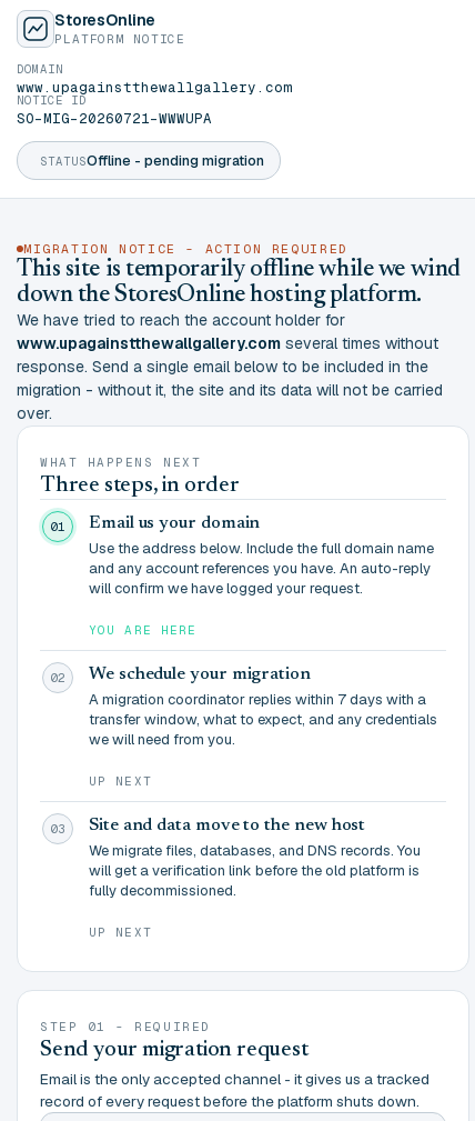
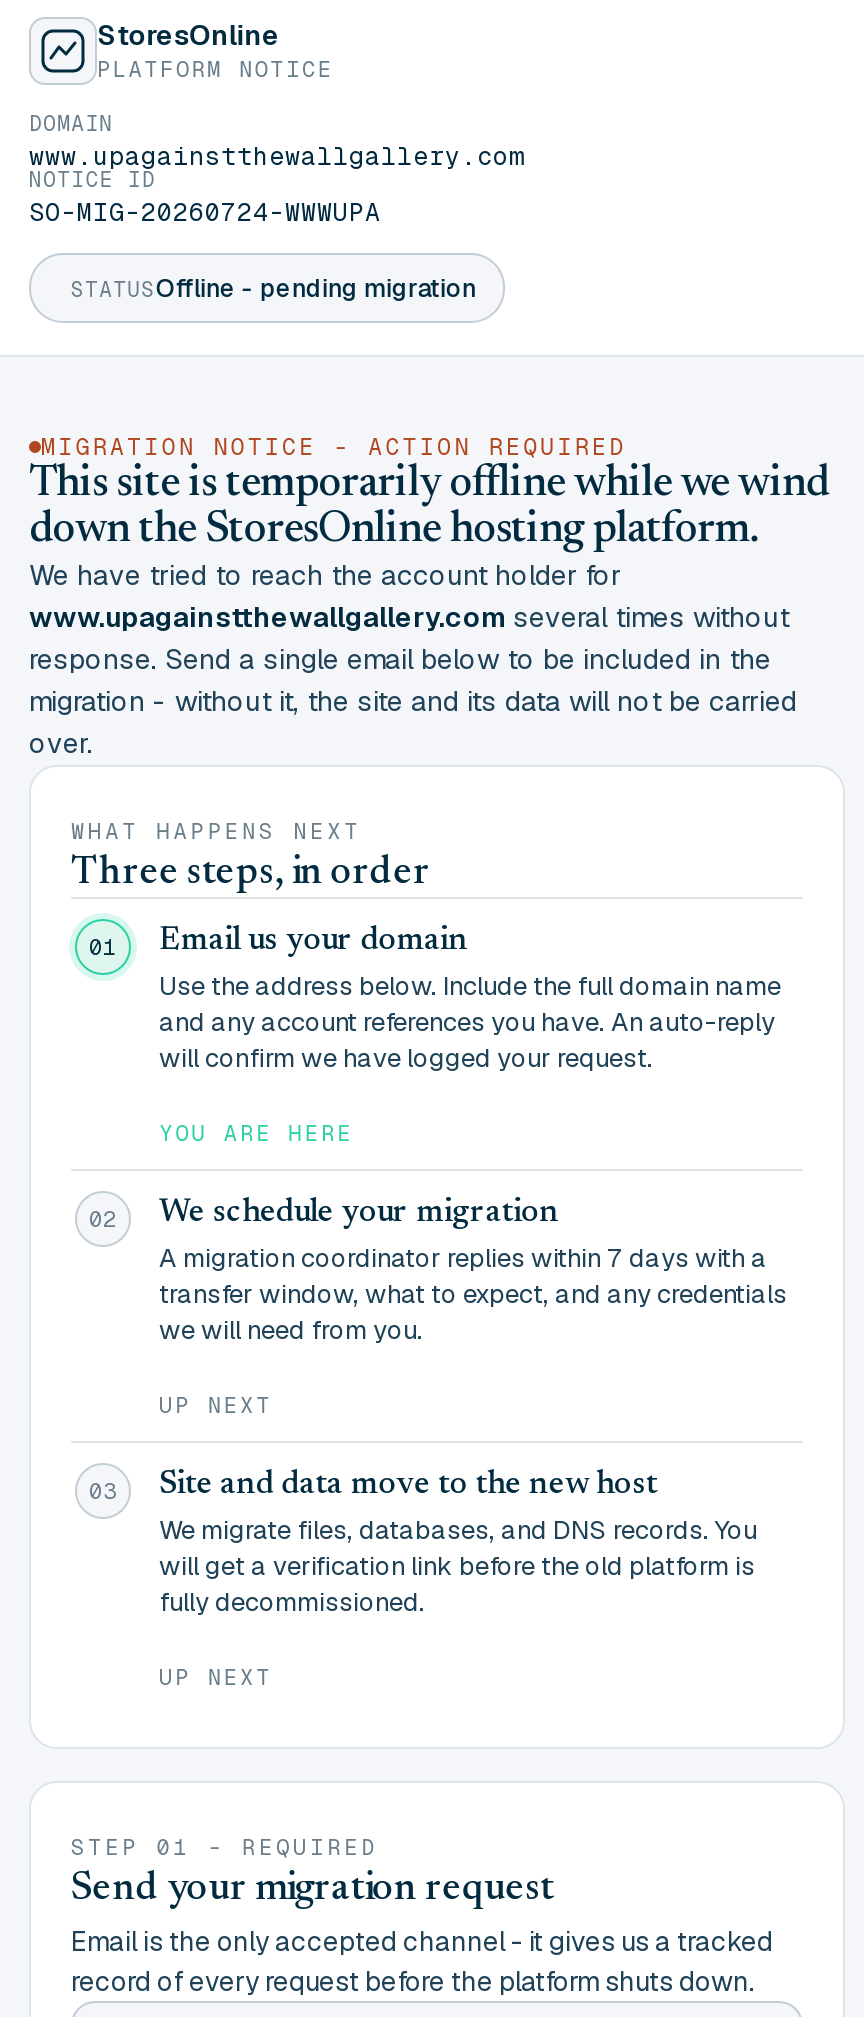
[17,109,212,128] SO-MIG-20260721-WWWUPA -> [29,195,381,229] SO-MIG-20260724-WWWUPA

